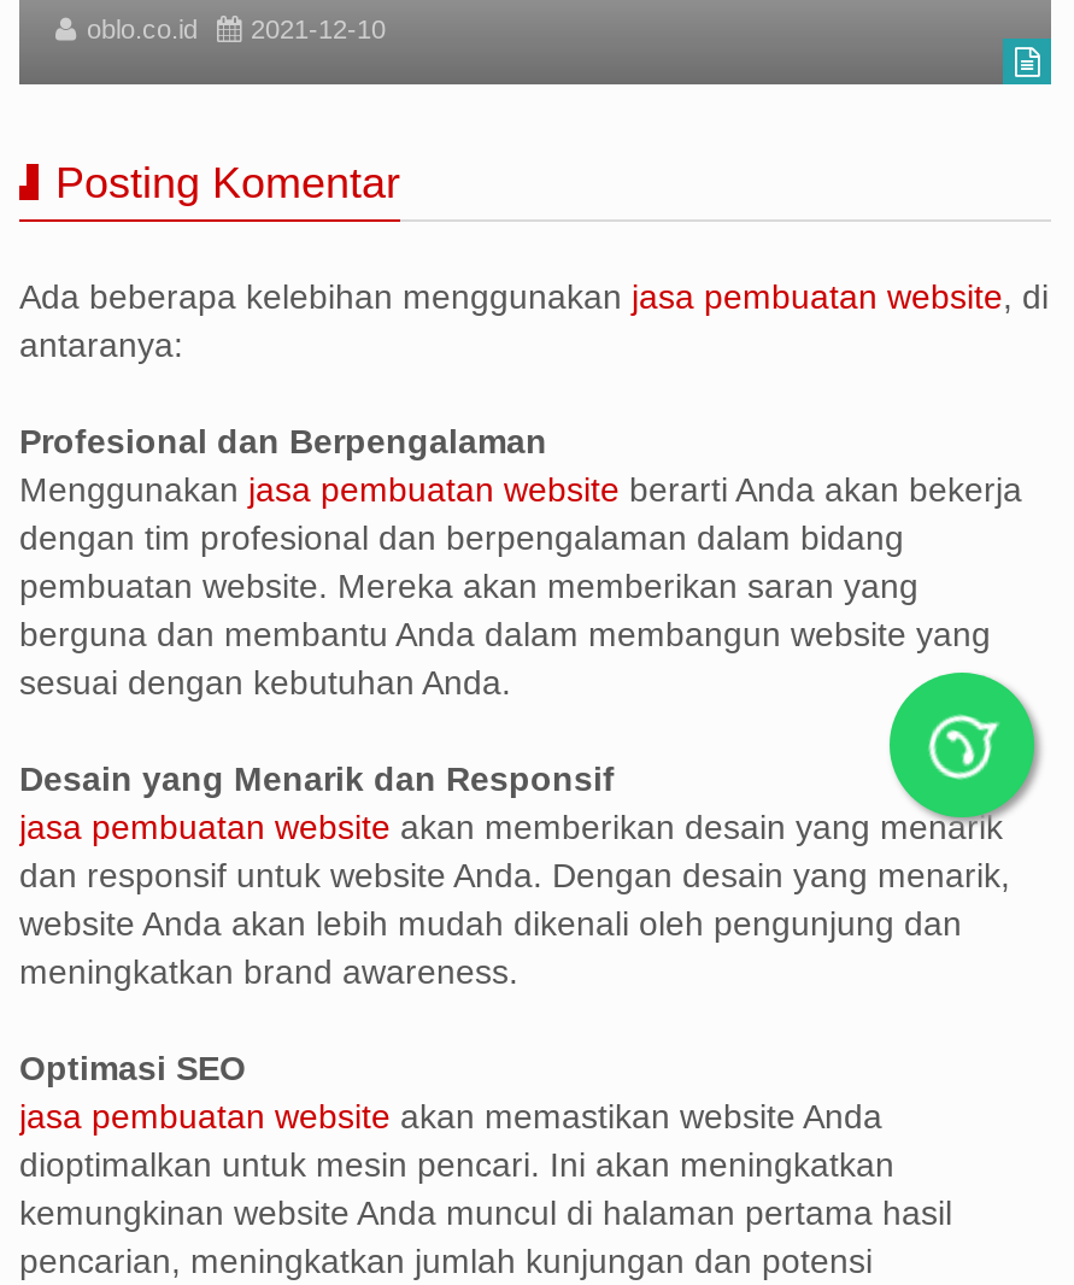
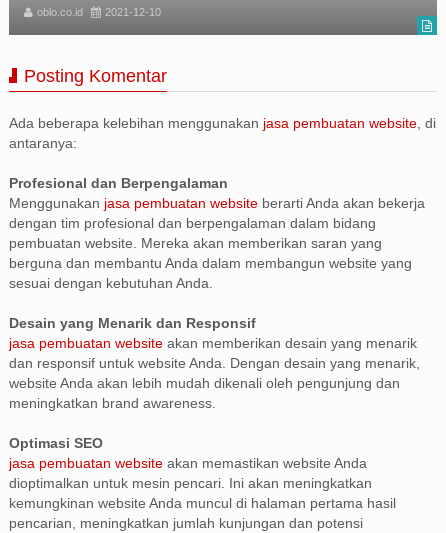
[887,670,1044,810] [image] -> none

